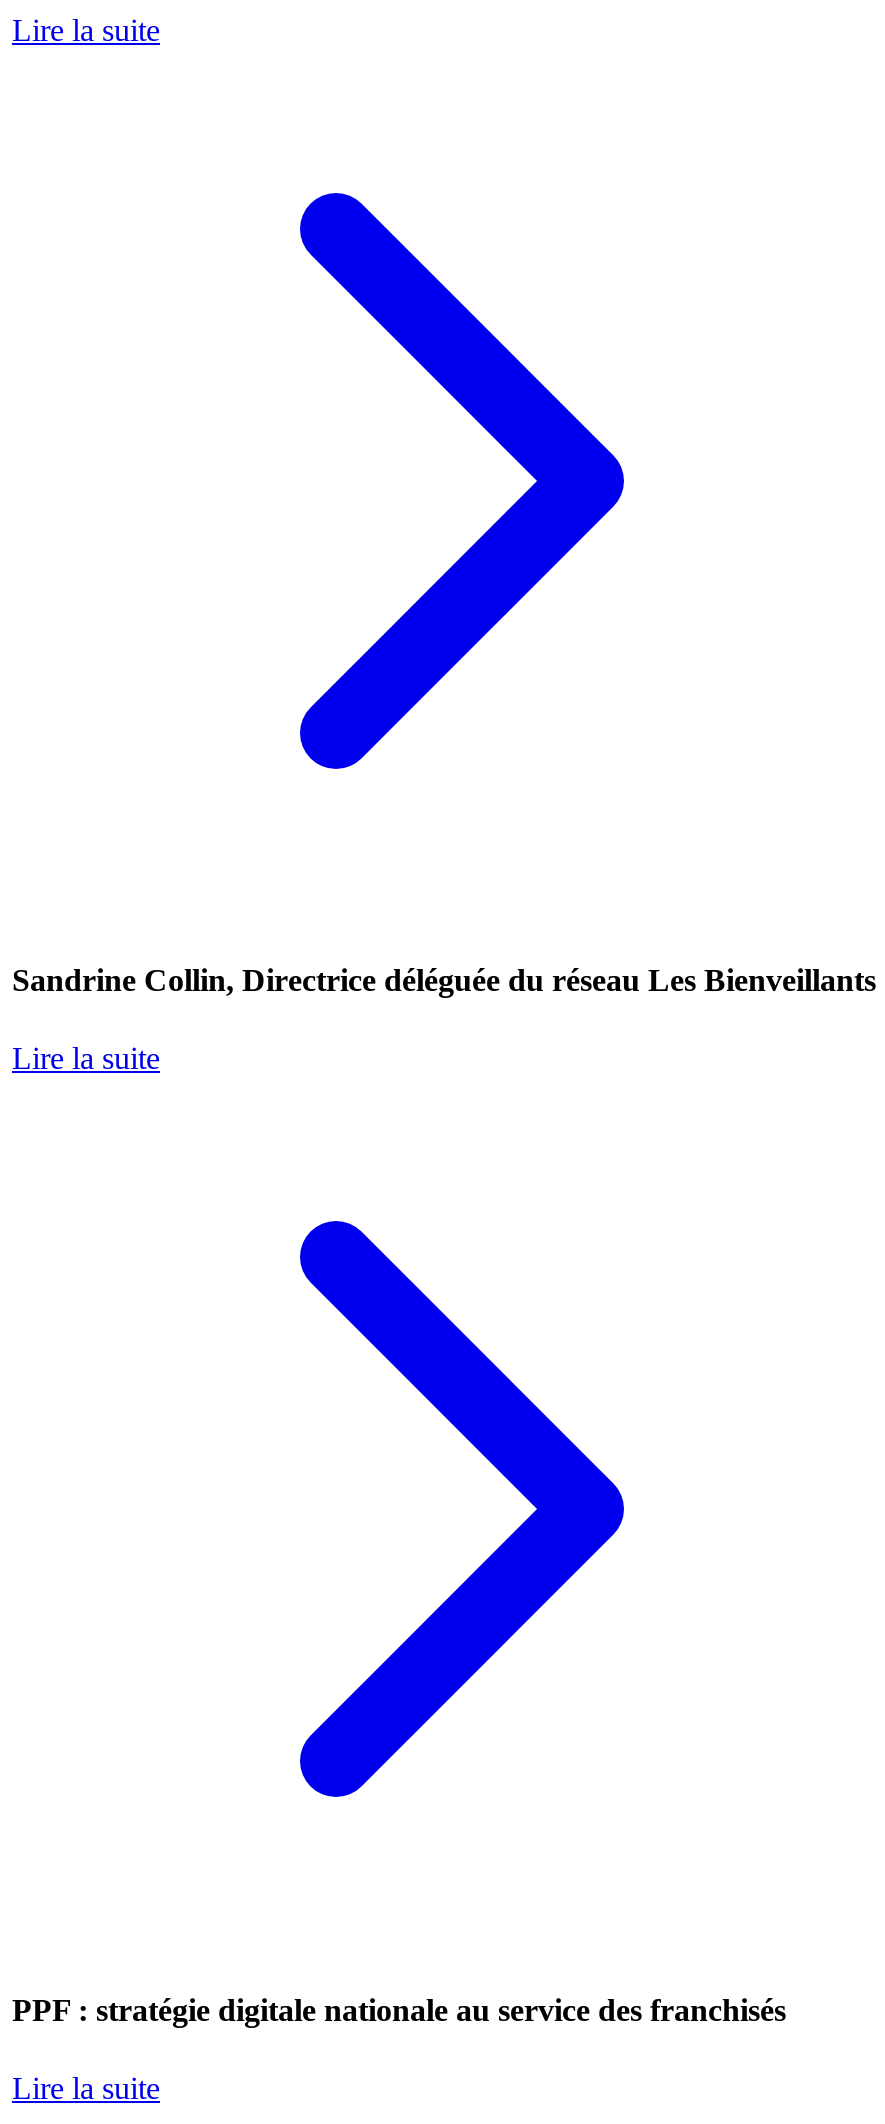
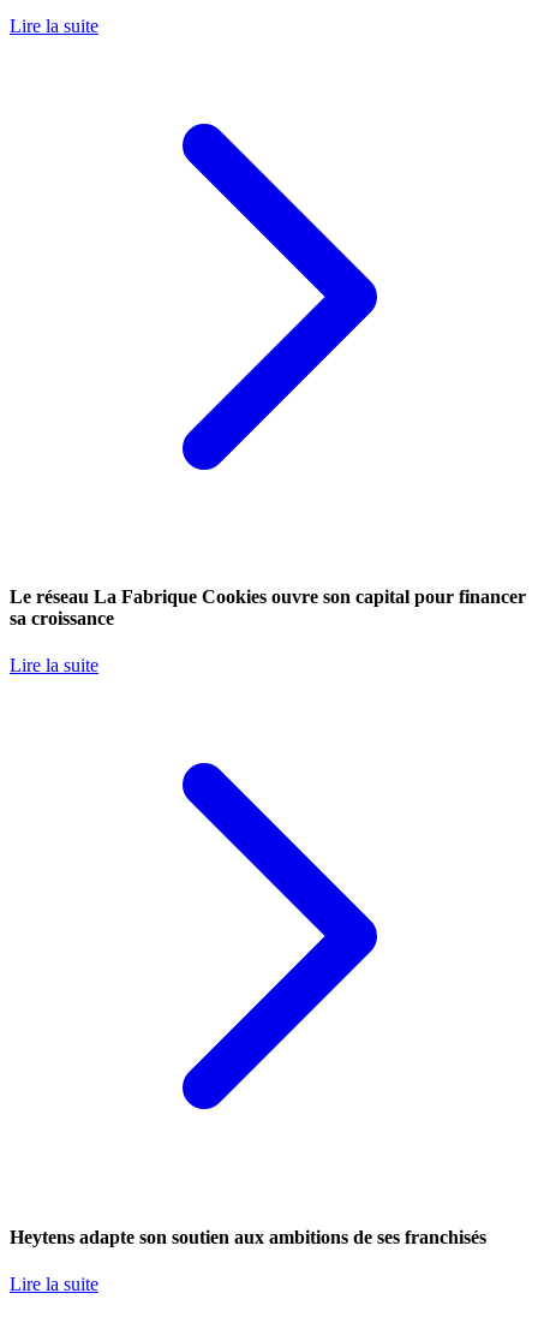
[12,963,876,997] Sandrine Collin, Directrice déléguée du réseau Les Bienveillants -> [10,587,526,629] Le réseau La Fabrique Cookies ouvre son capital pour financer | sa croissance
[12,1992,786,2026] PPF : stratégie digitale nationale au service des franchisés -> [10,1227,486,1247] Heytens adapte son soutien aux ambitions de ses franchisés

